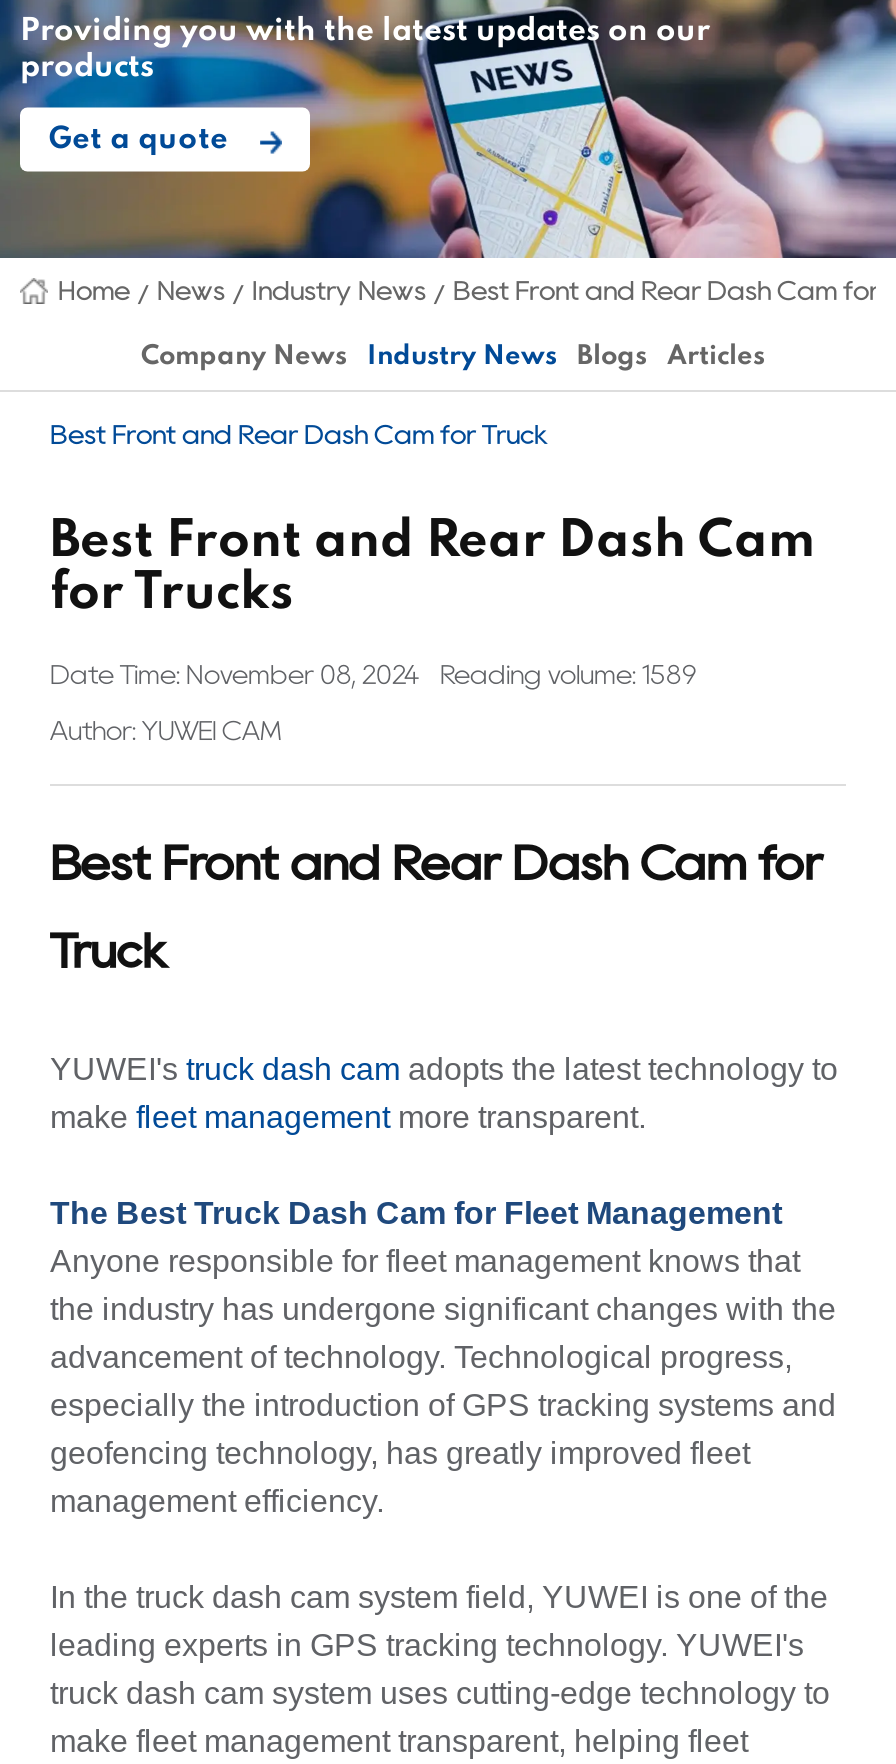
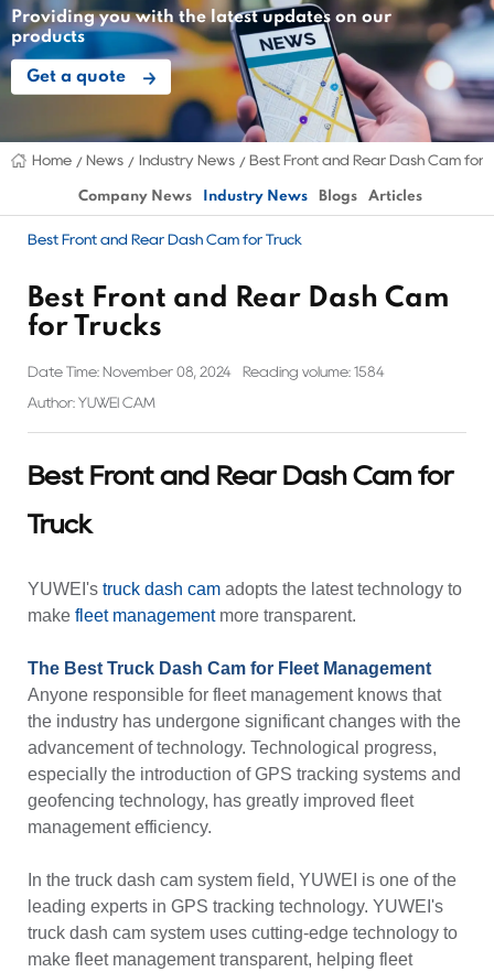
[440,661,696,685] Reading volume: 1589 -> [243,364,385,378] Reading volume: 1584

